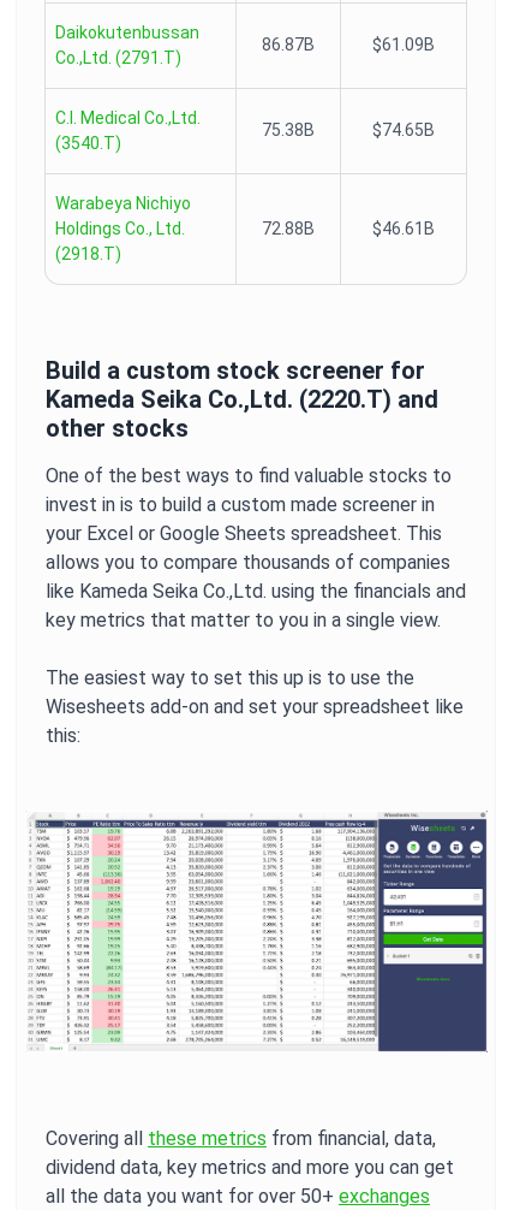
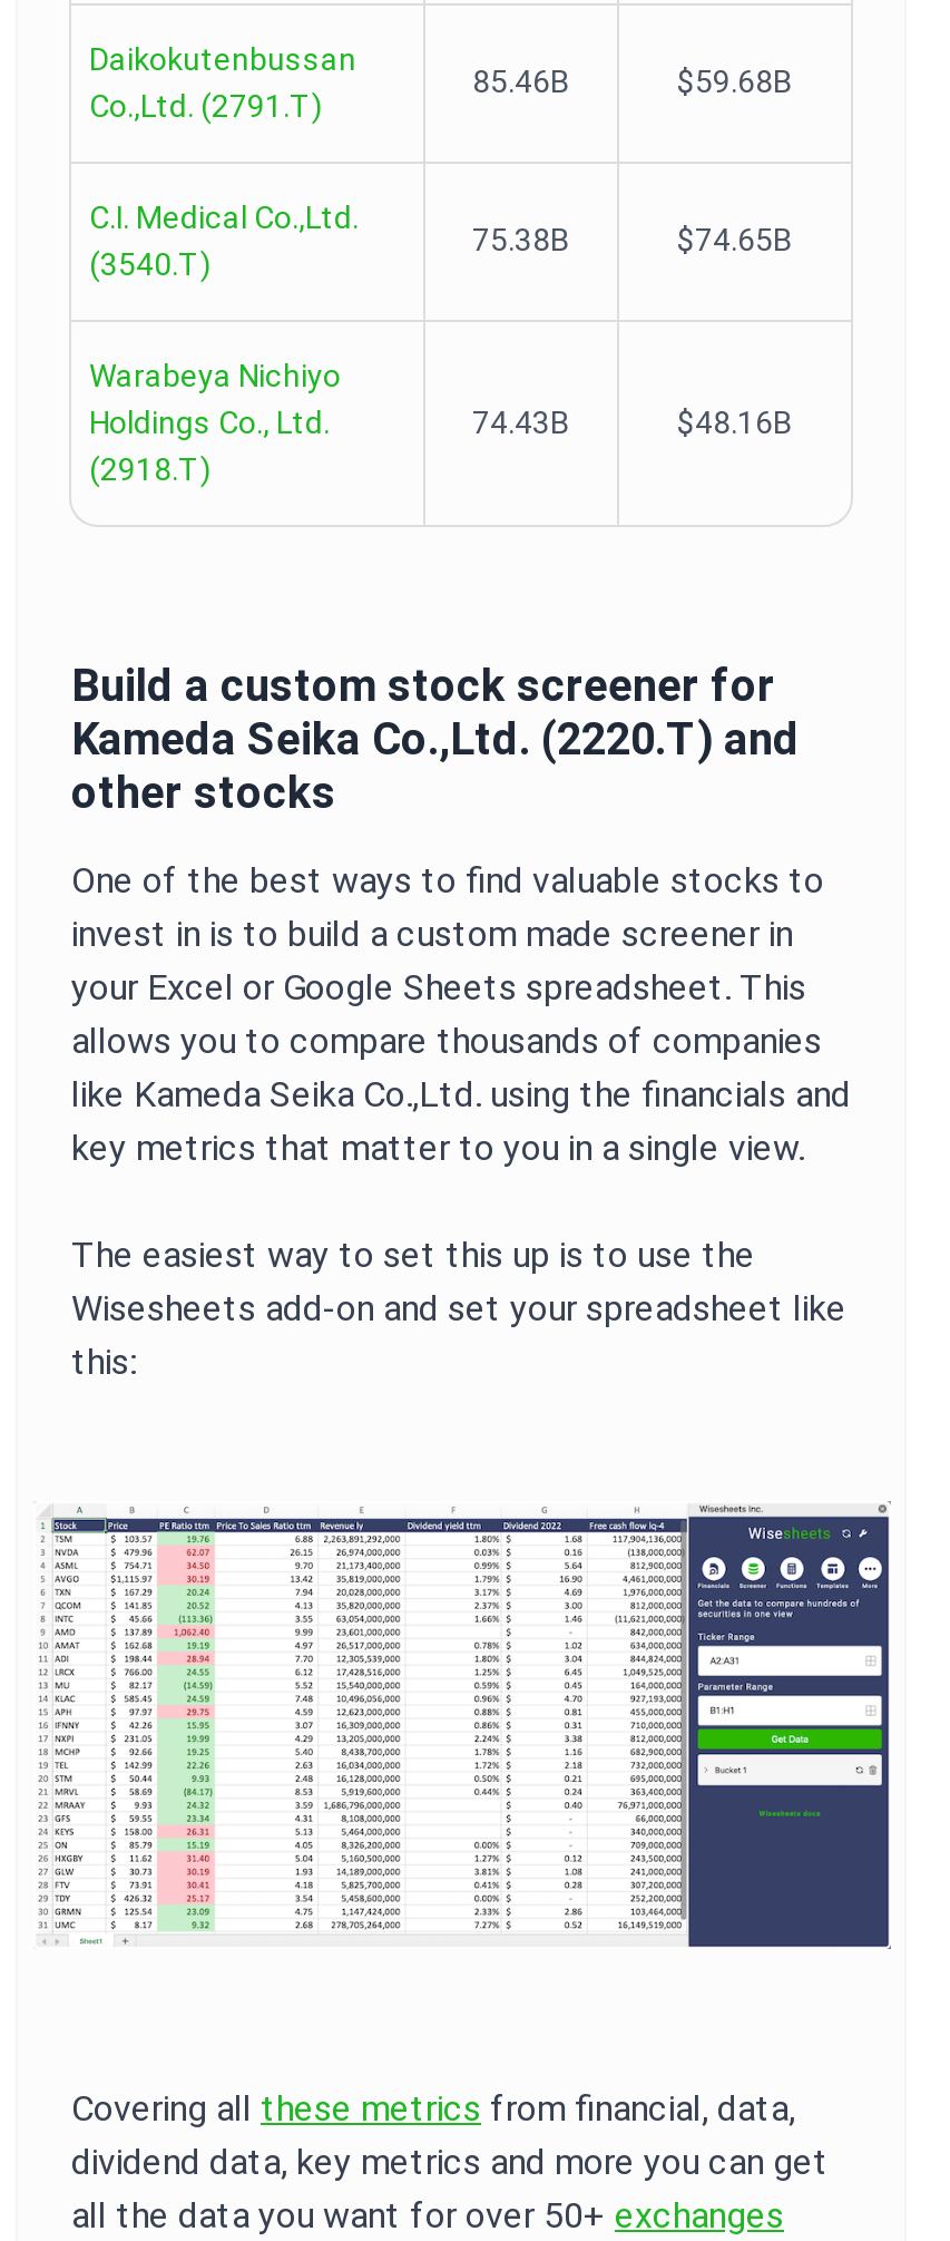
[262,35,435,54] 86.87B | $61.09B -> [472,64,793,99] 85.46B | $59.68B
[262,219,435,238] 72.88B | $46.61B -> [472,405,793,440] 74.43B | $48.16B

